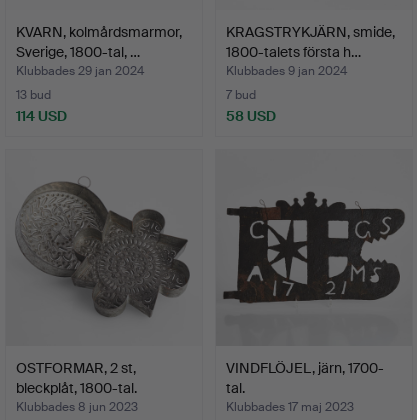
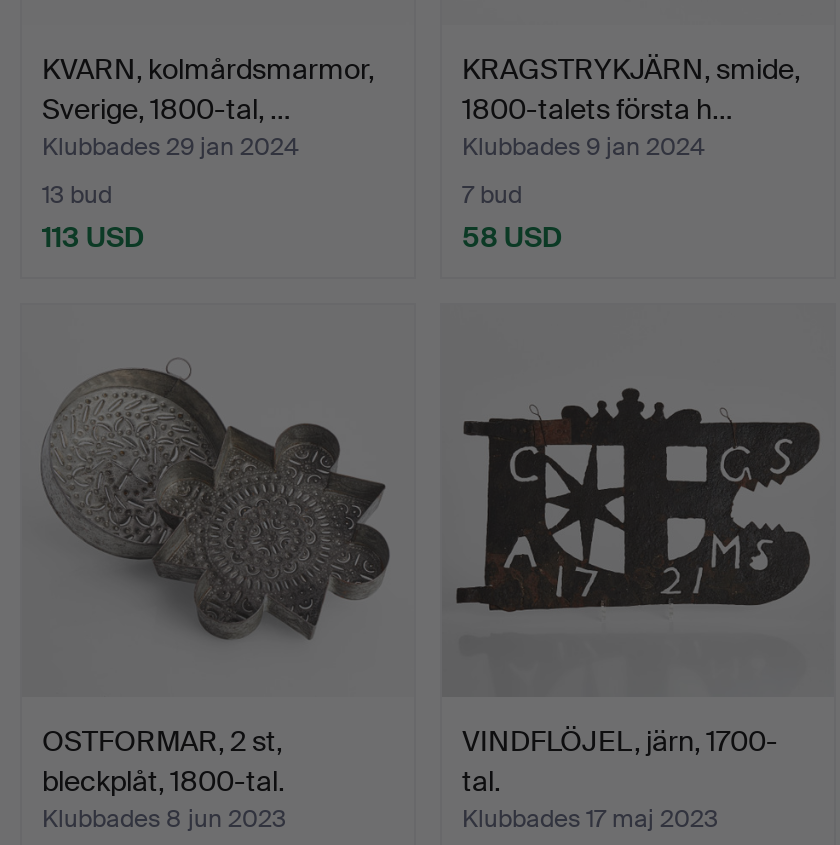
[16,107,67,125] 114 USD -> [42,219,144,255] 113 USD

